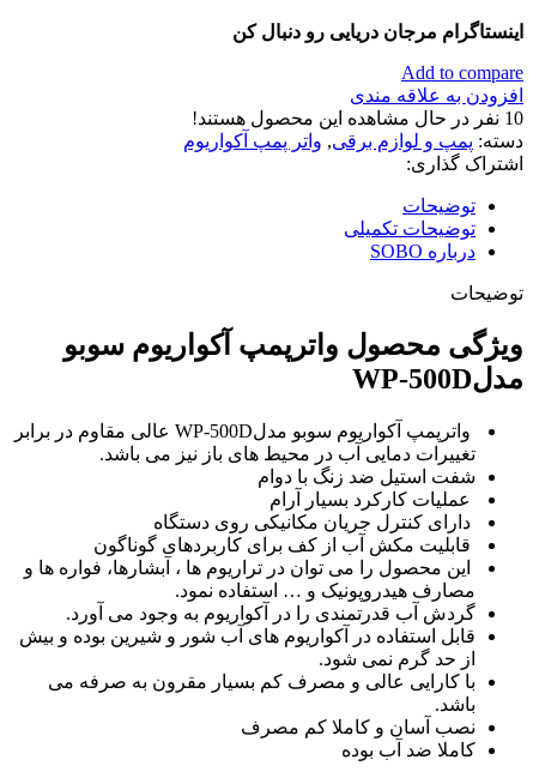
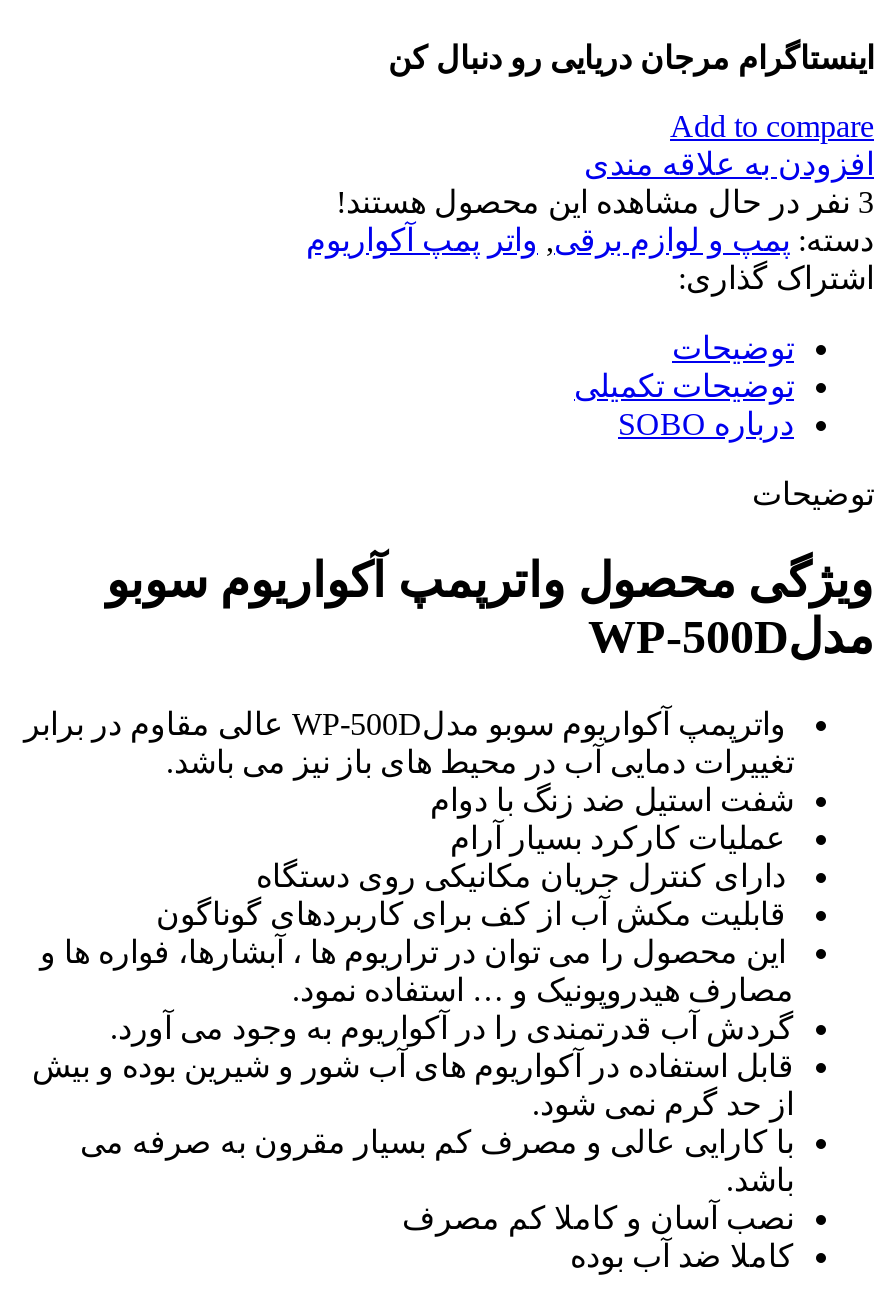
[192,108,523,129] 10 نفر در حال مشاهده این محصول هستند! -> [336,185,874,219] 3 نفر در حال مشاهده این محصول هستند!

